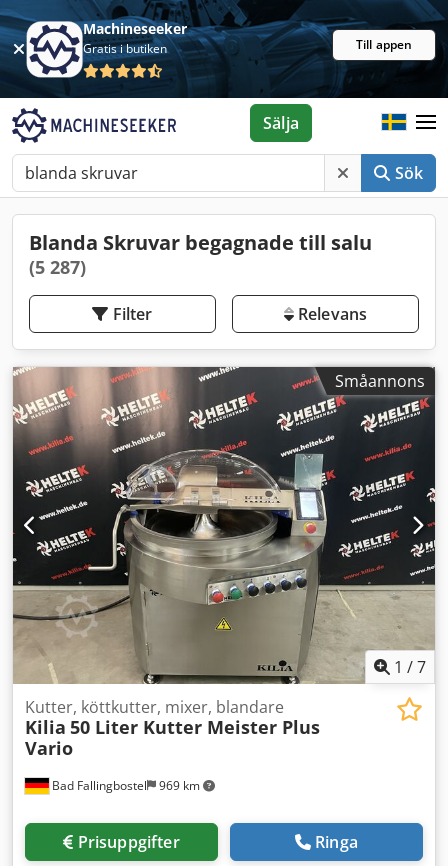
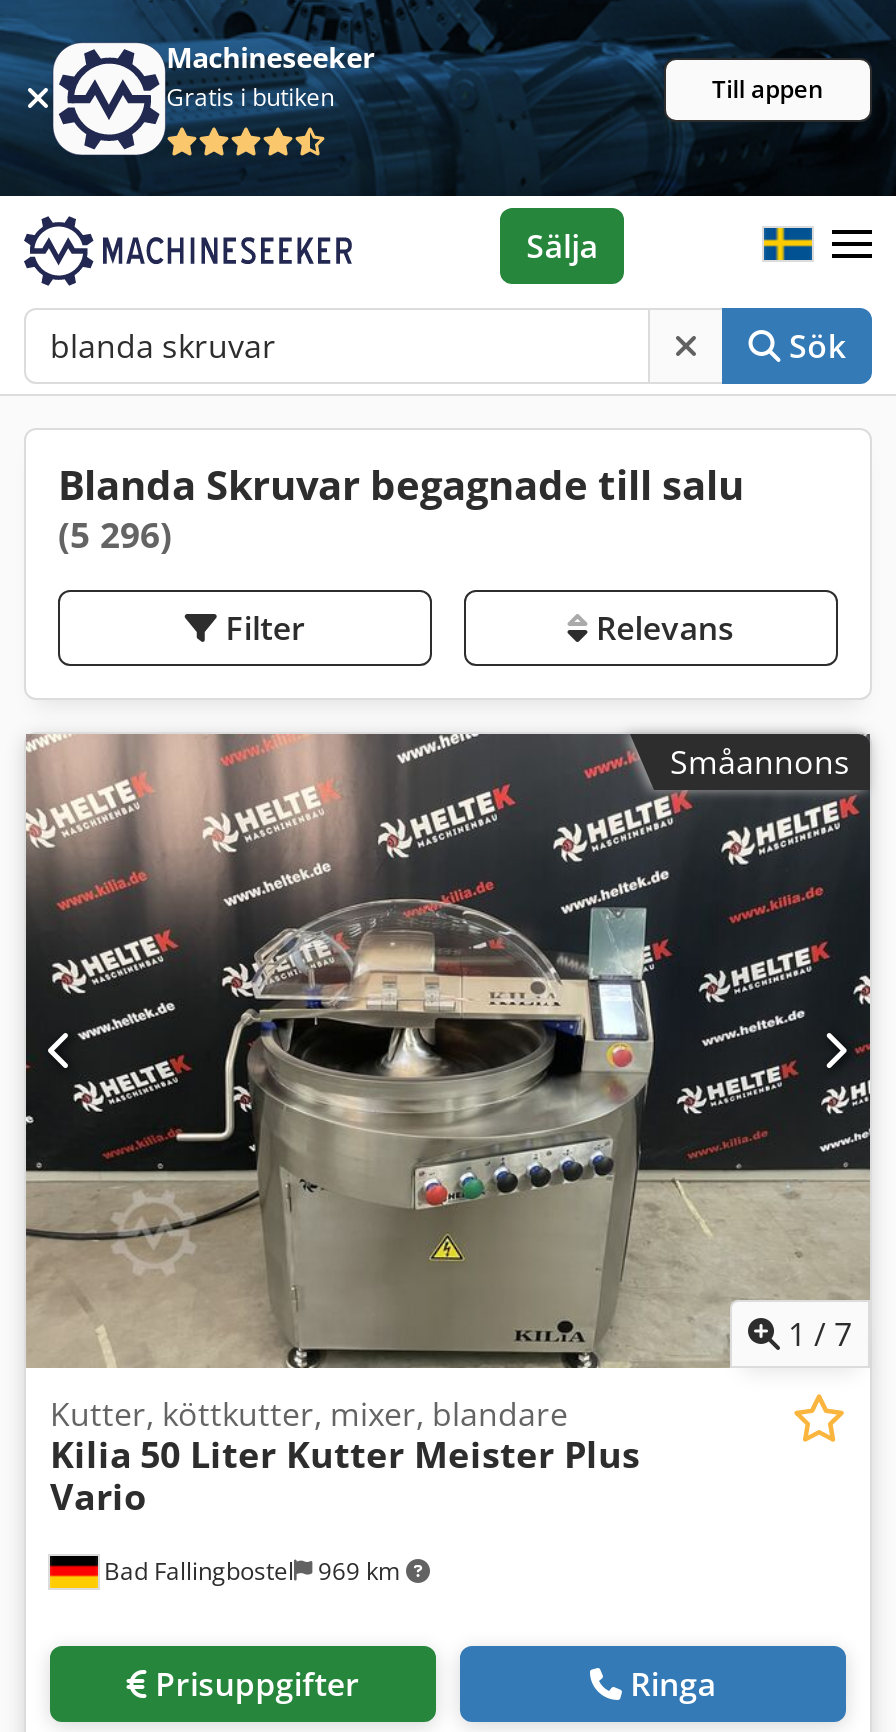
[29,255,86,279] (5 287) -> [58,510,172,558] (5 296)

